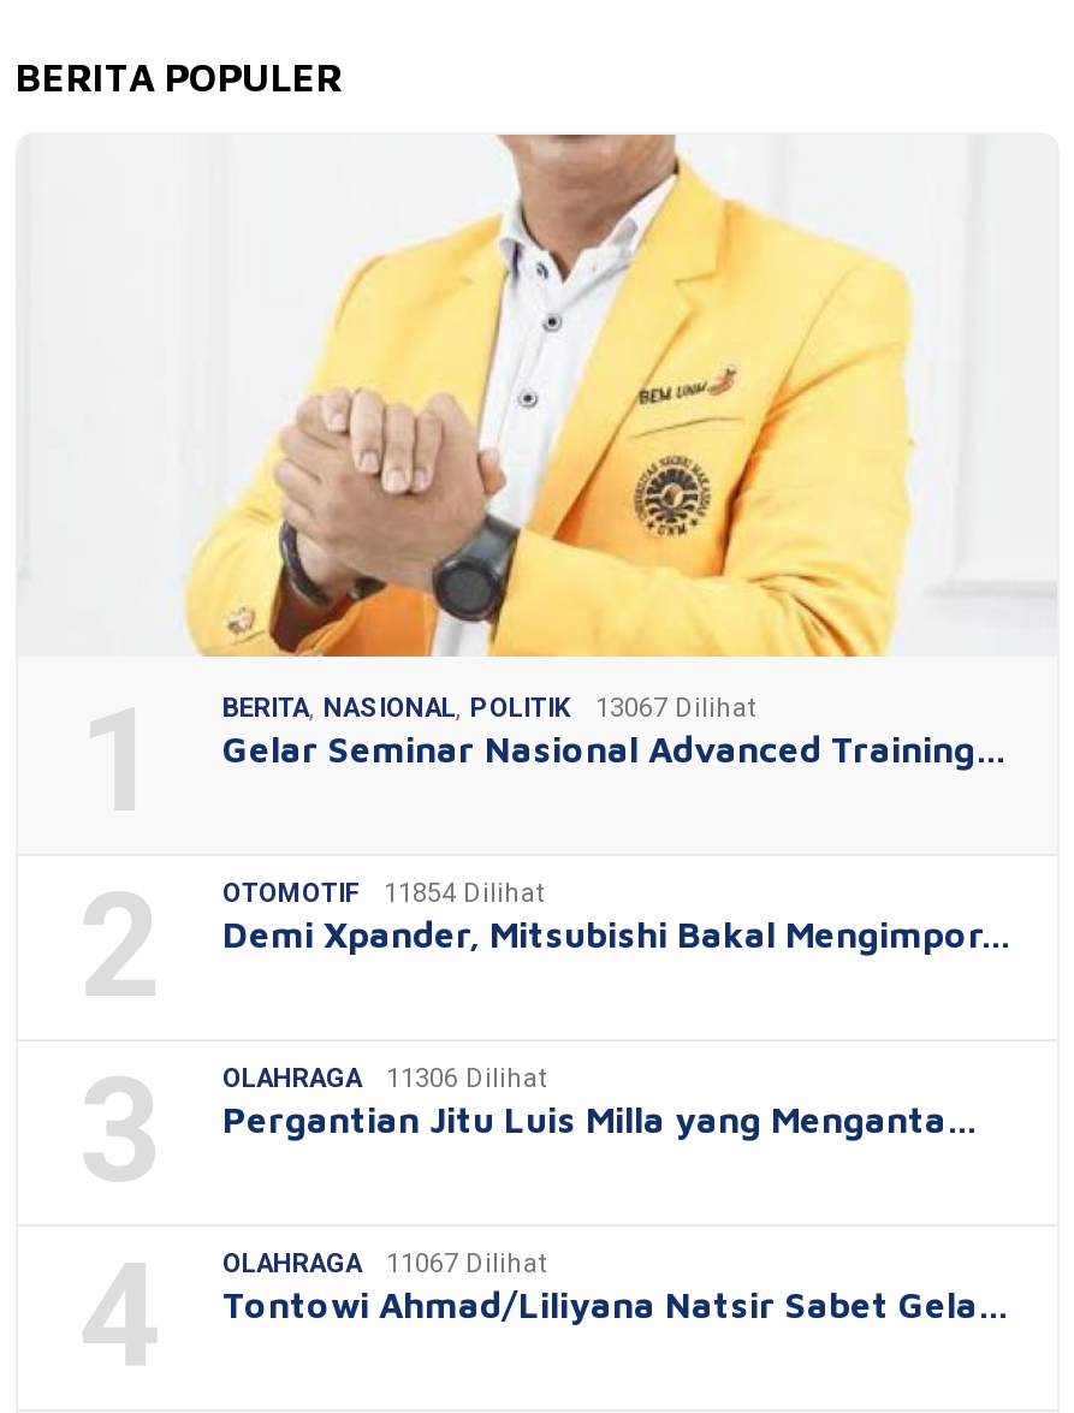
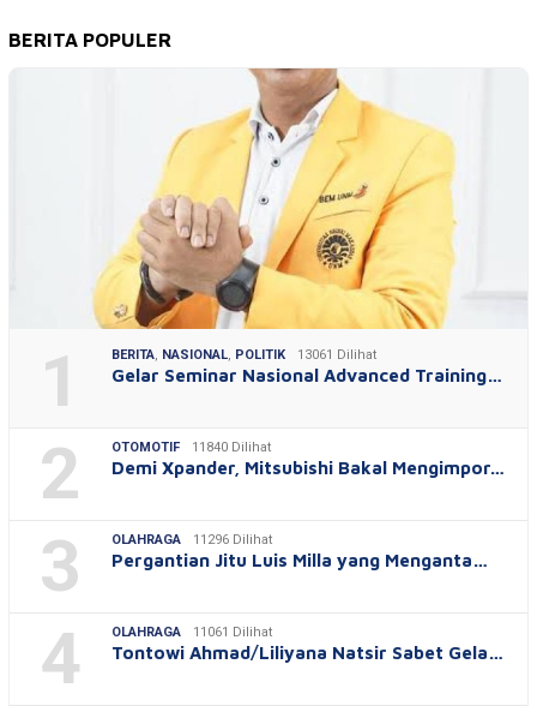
[222,694,754,725] BERITA, NASIONAL, POLITIK 13067 Dilihat -> [111,347,376,363] BERITA, NASIONAL, POLITIK 13061 Dilihat
[222,879,542,911] OTOMOTIF 11854 Dilihat -> [111,440,271,455] OTOMOTIF 11840 Dilihat
[222,1065,545,1096] OLAHRAGA 11306 Dilihat -> [111,532,272,548] OLAHRAGA 11296 Dilihat
[222,1250,545,1281] OLAHRAGA 11067 Dilihat -> [111,624,272,640] OLAHRAGA 11061 Dilihat

